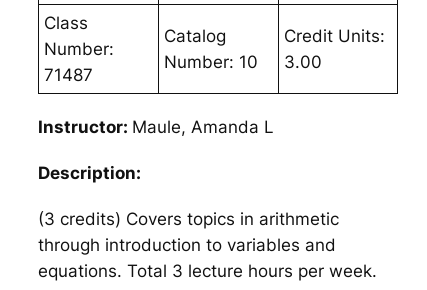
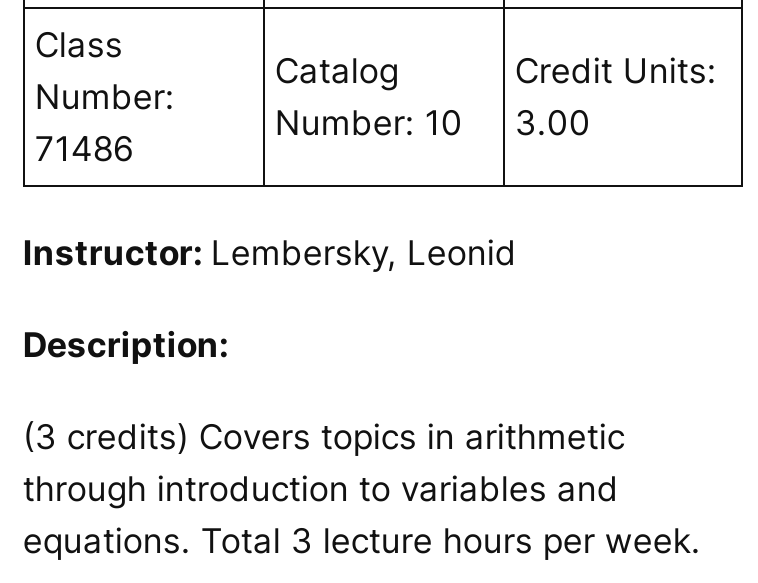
[44,65,93,85] 71487 -> [35,129,135,169] 71486
[38,117,274,137] Instructor: Maule, Amanda L -> [23,233,517,273] Instructor: Lembersky, Leonid

